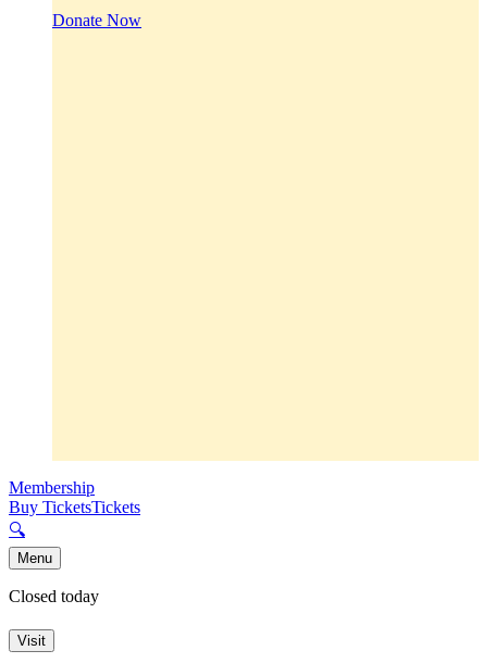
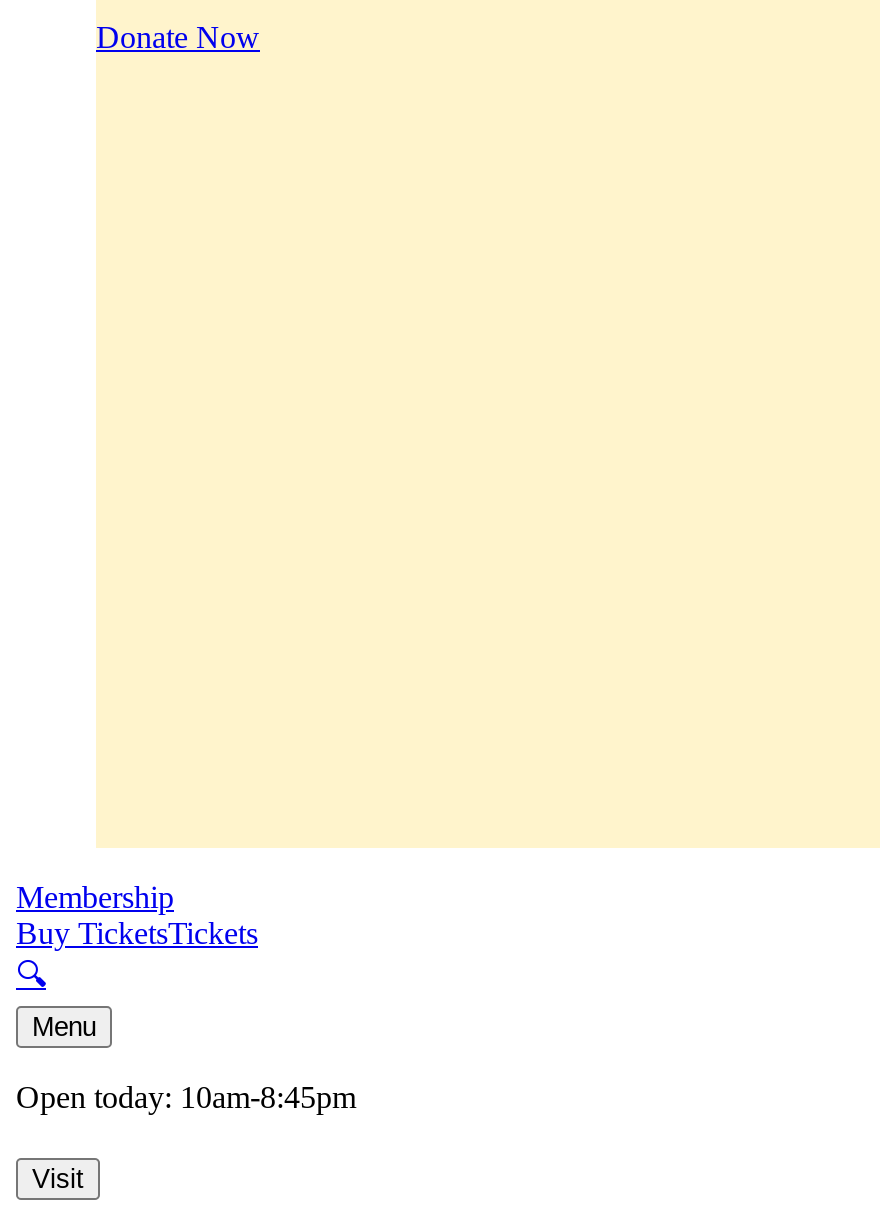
[9,587,99,606] Closed today -> [16,1081,356,1115] Open today: 10am-8:45pm

